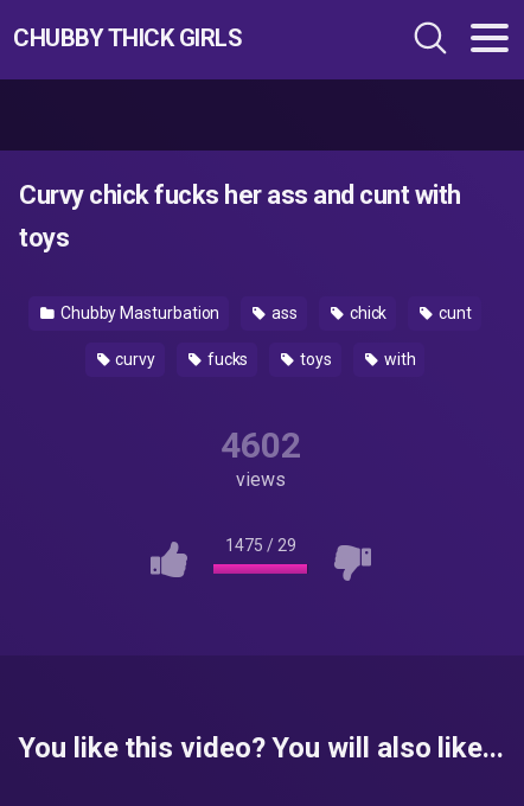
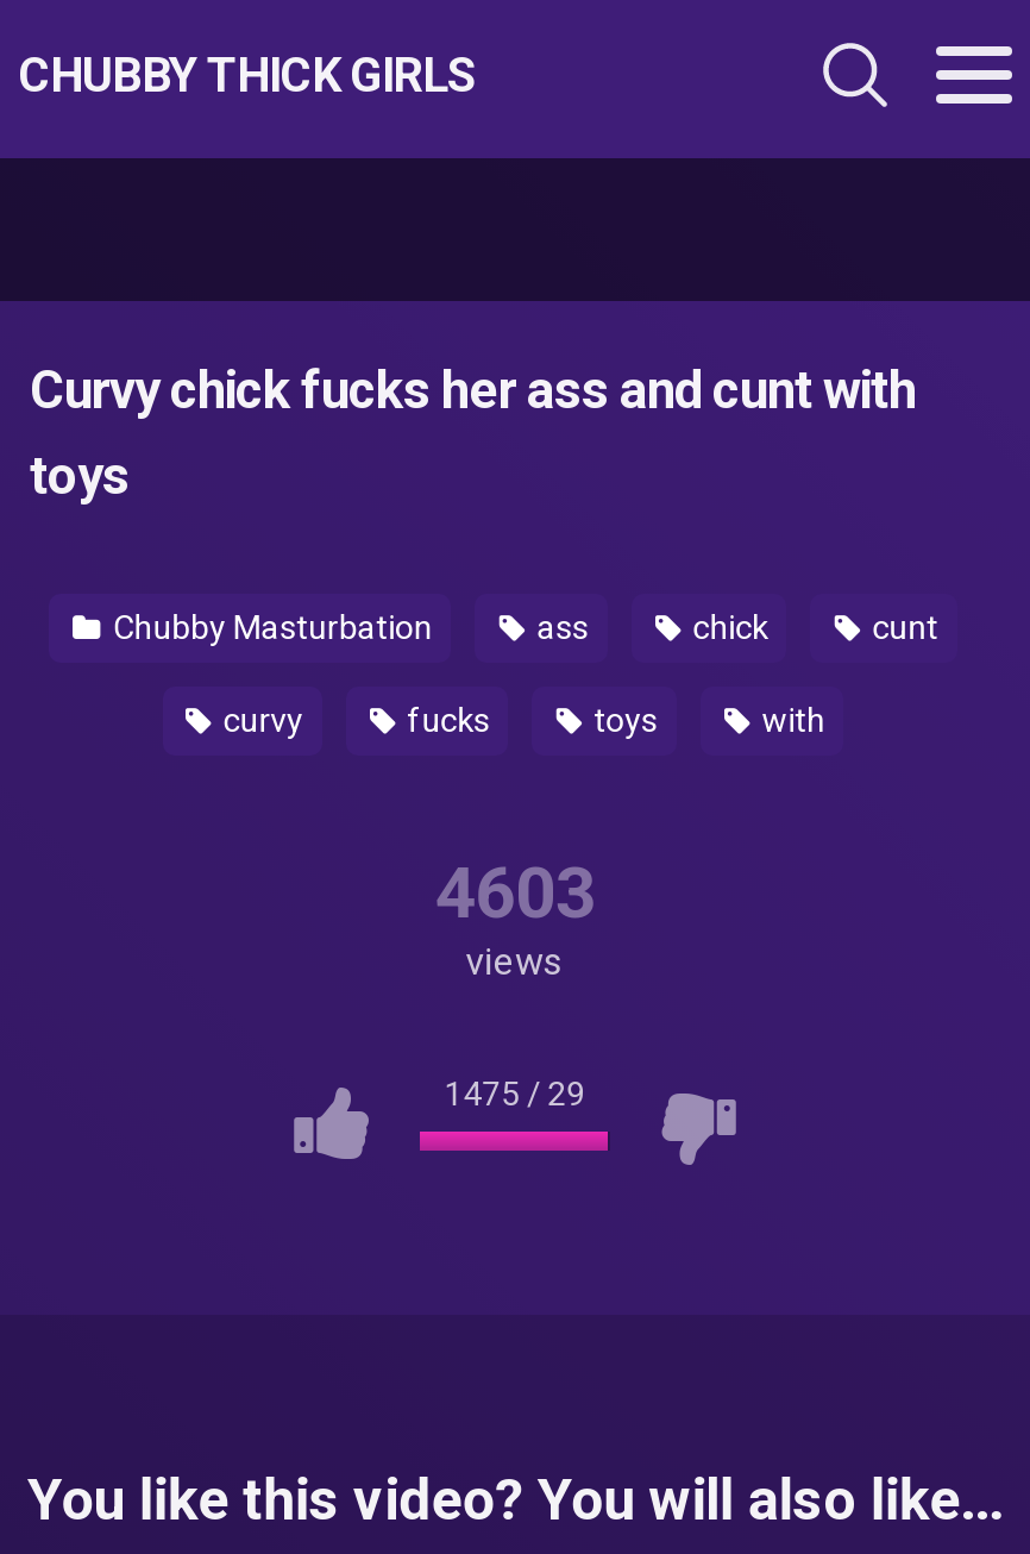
[221,424,301,466] 4602 -> [435,851,595,934] 4603

